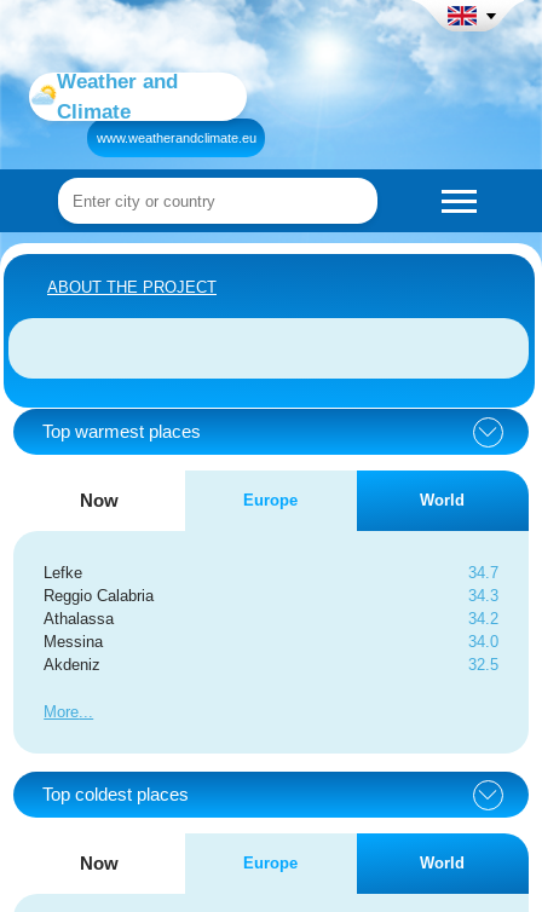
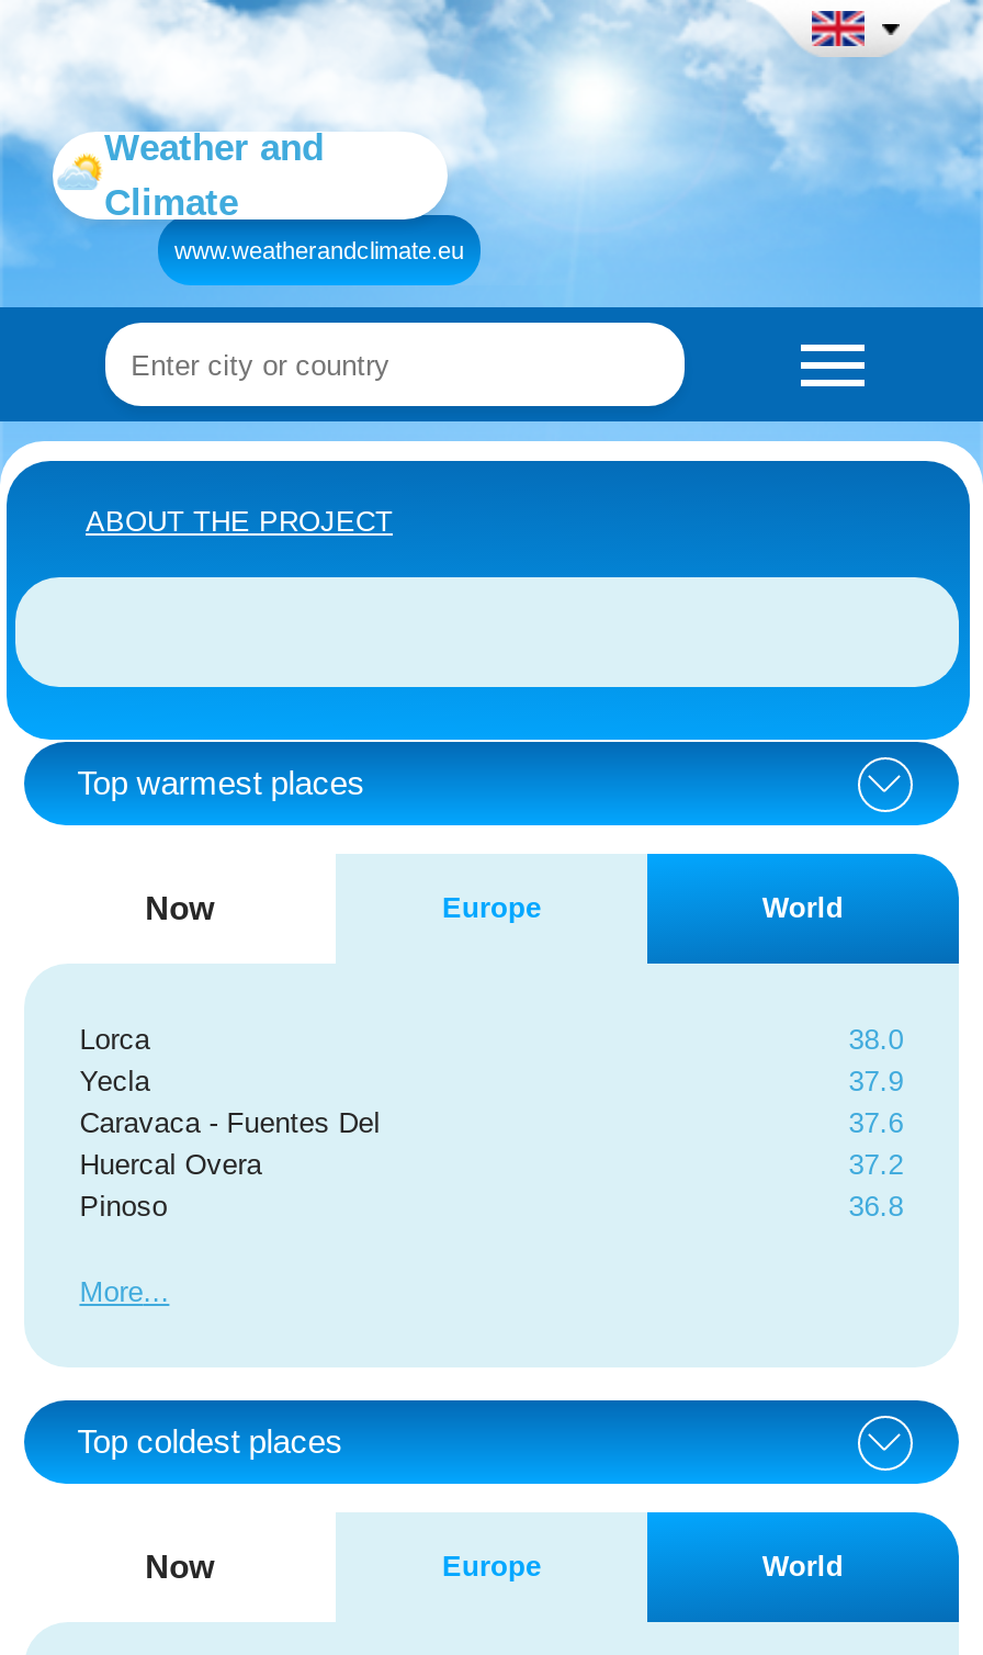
[44,564,154,674] Lefke | Reggio Calabria | Athalassa | Messina | Akdeniz -> [79,1023,380,1223] Lorca | Yecla | Caravaca - Fuentes Del | Huercal Overa | Pinoso
[468,564,498,674] 34.7 | 34.3 | 34.2 | 34.0 | 32.5 -> [849,1023,904,1223] 38.0 | 37.9 | 37.6 | 37.2 | 36.8

